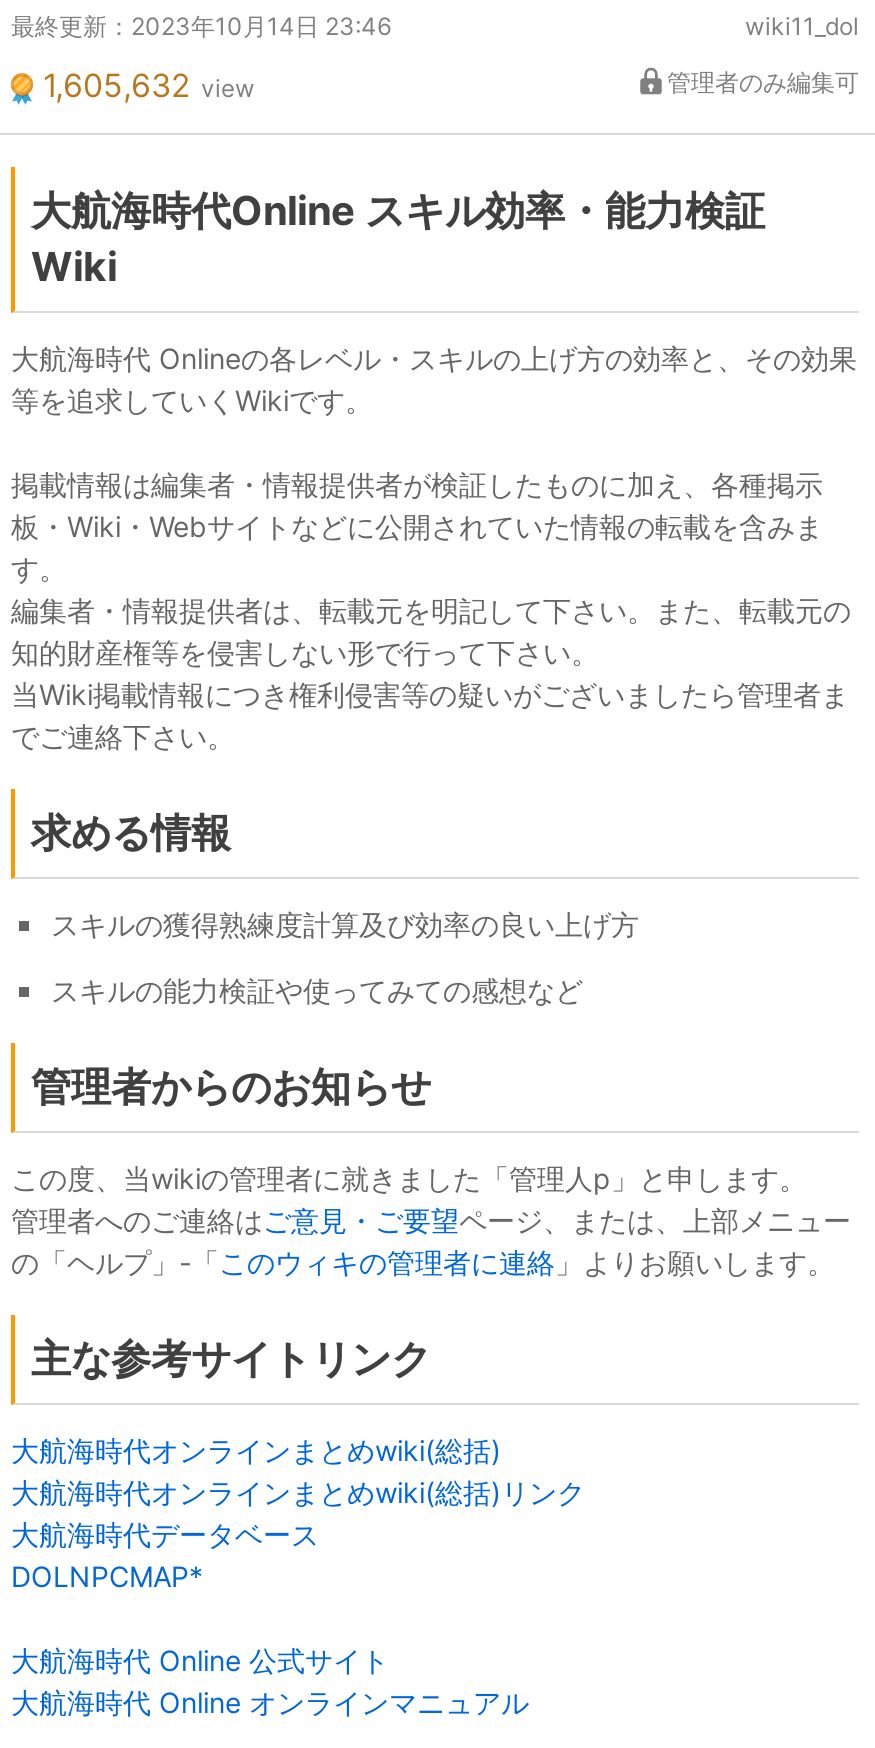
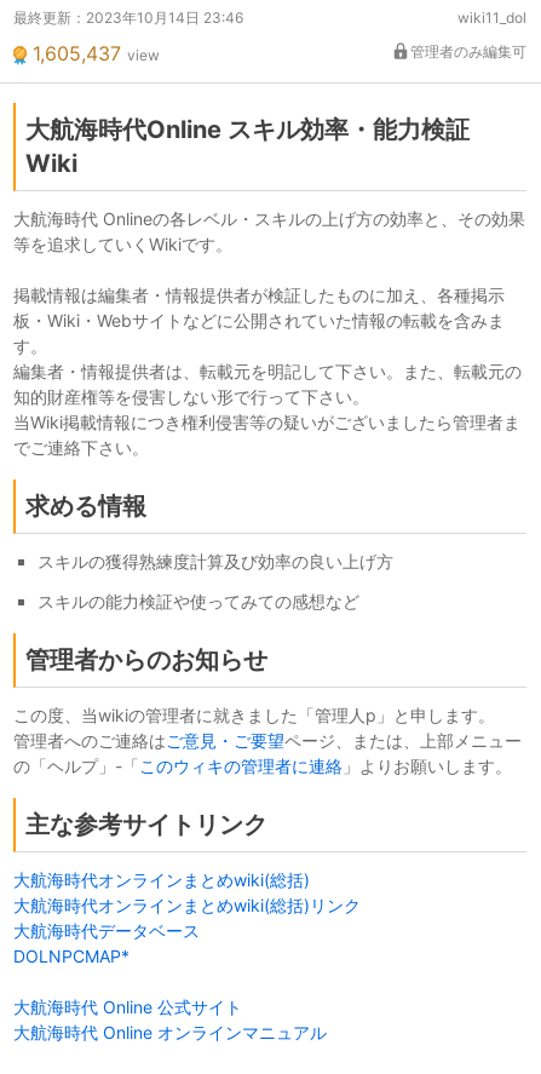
[43,65,255,105] 1,605,632 view -> [33,41,160,65] 1,605,437 view

